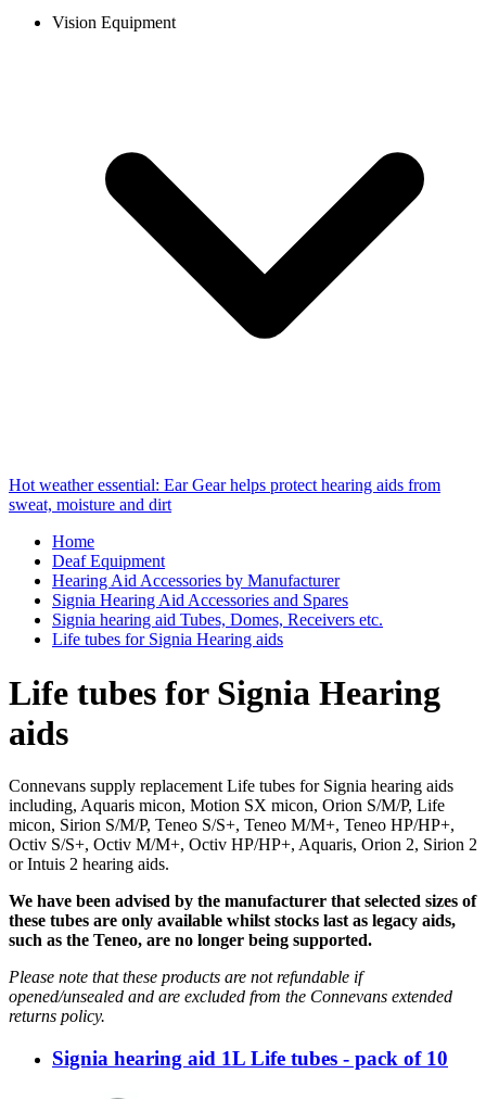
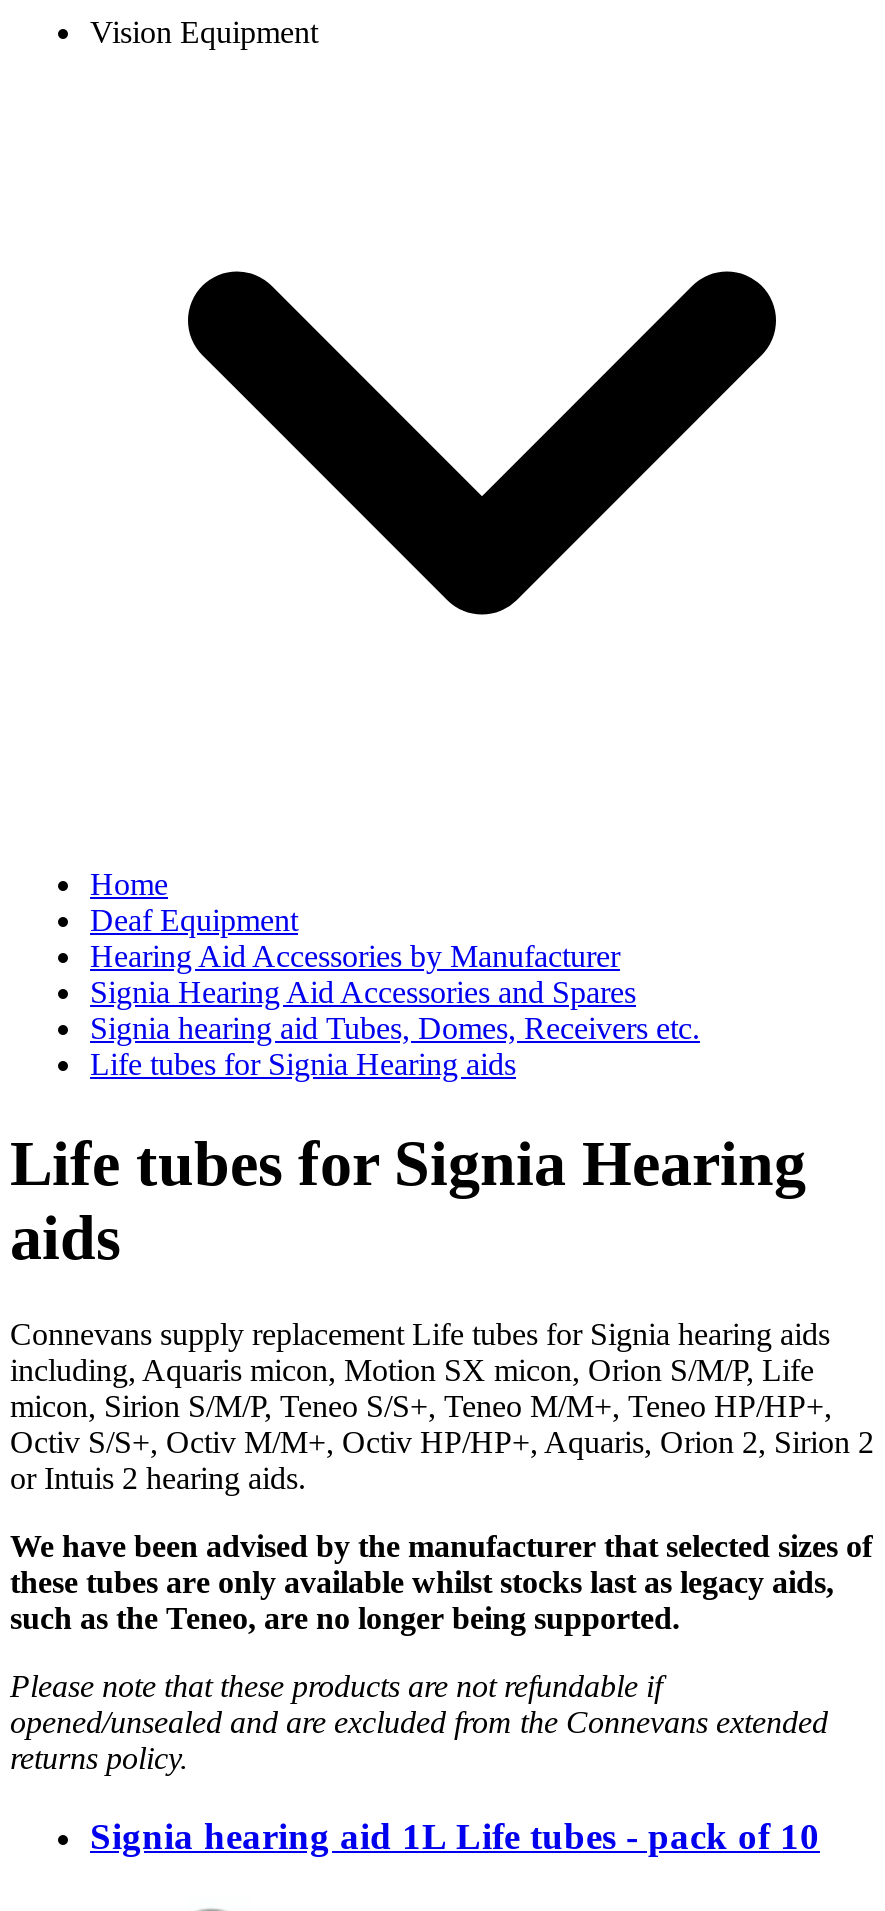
[9,476,440,514] Hot weather essential: Ear Gear helps protect hearing aids from | sweat, moisture and dirt -> none

